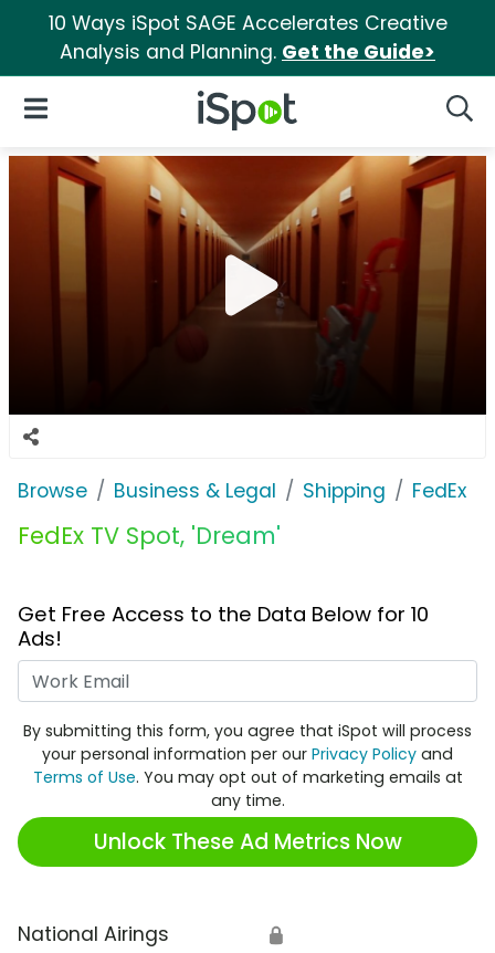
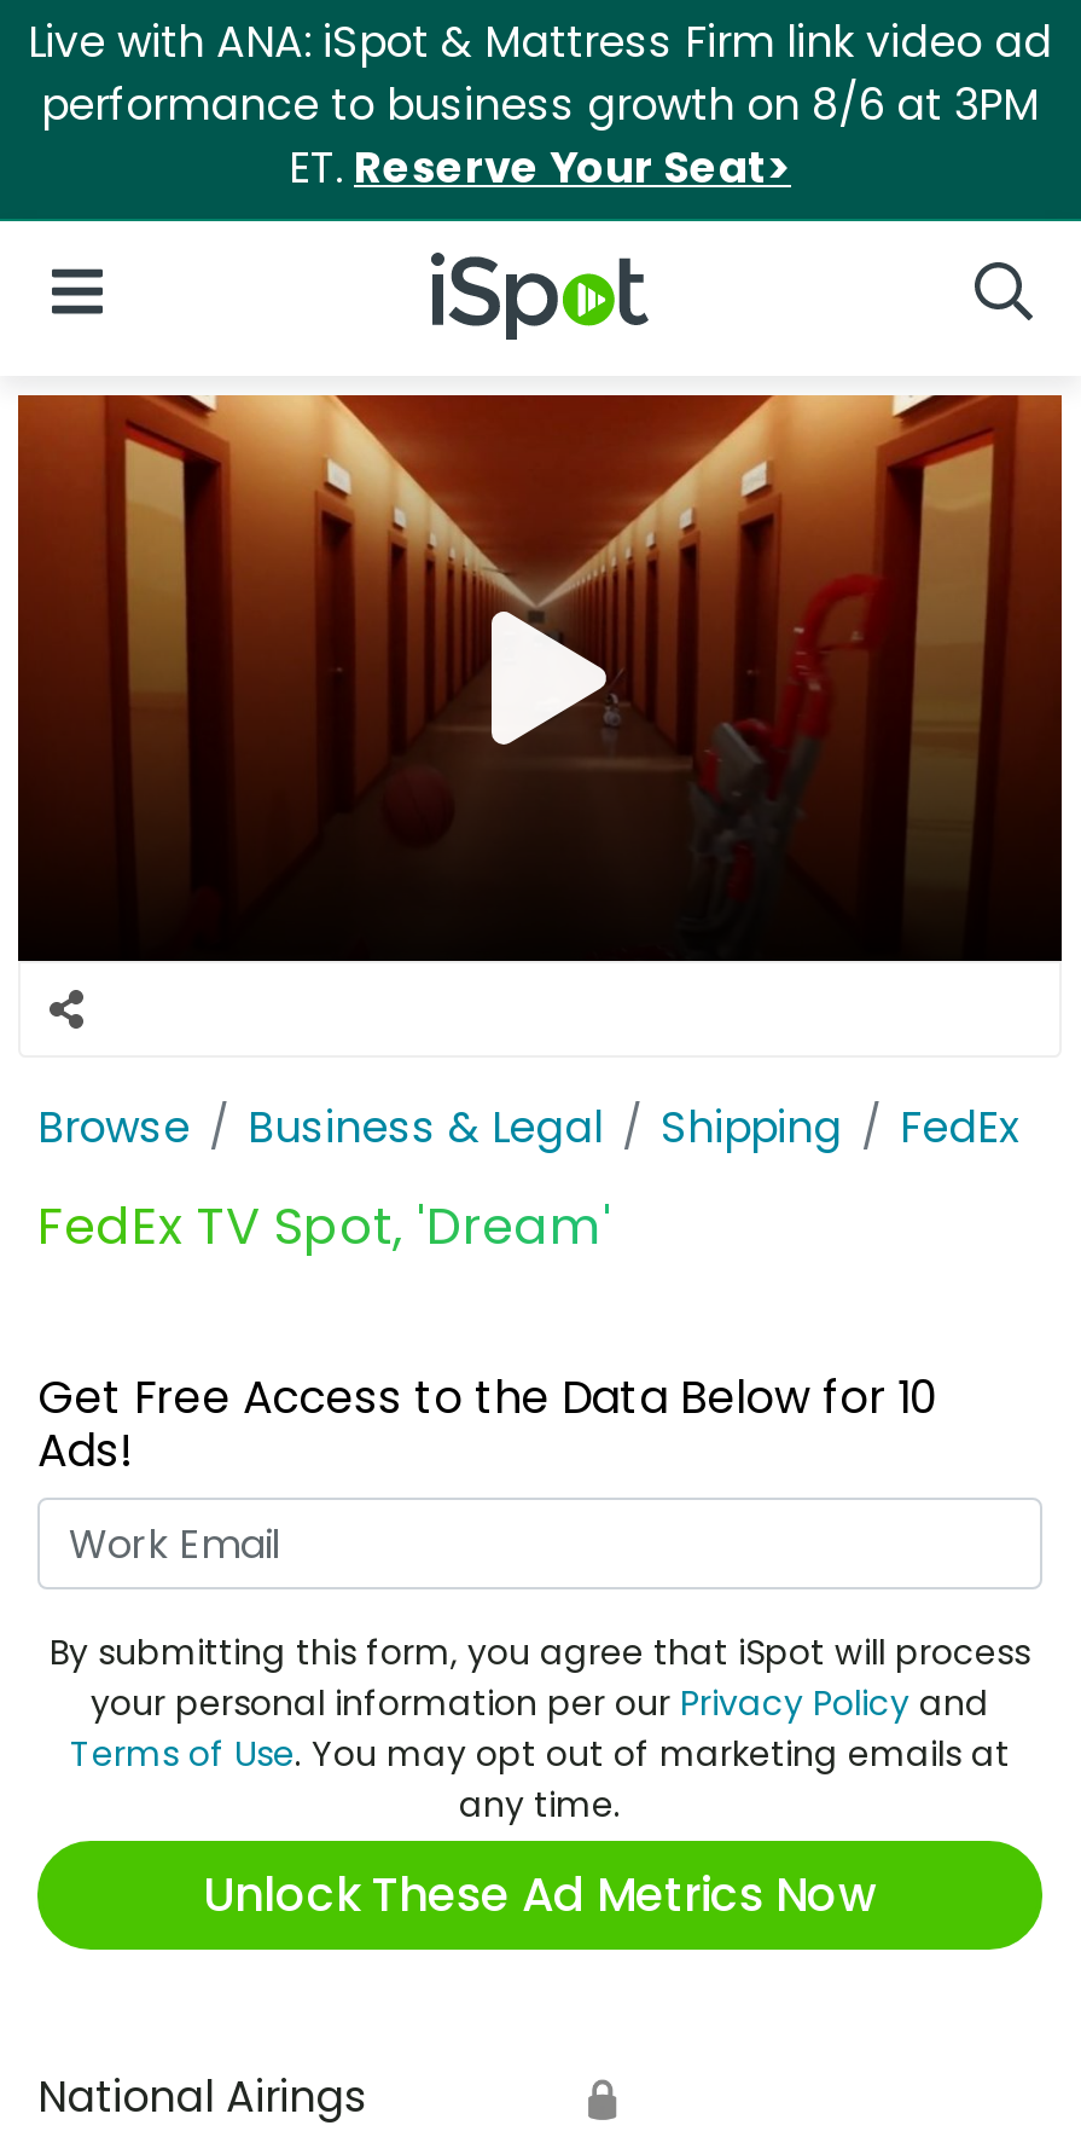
[48,10,447,65] 10 Ways iSpot SAGE Accelerates Creative | Analysis and Planning. Get the Guide> -> [28,13,1052,197] Live with ANA: iSpot & Mattress Firm link video ad | performance to business growth on 8/6 at 3PM | ET. Reserve Your Seat>

